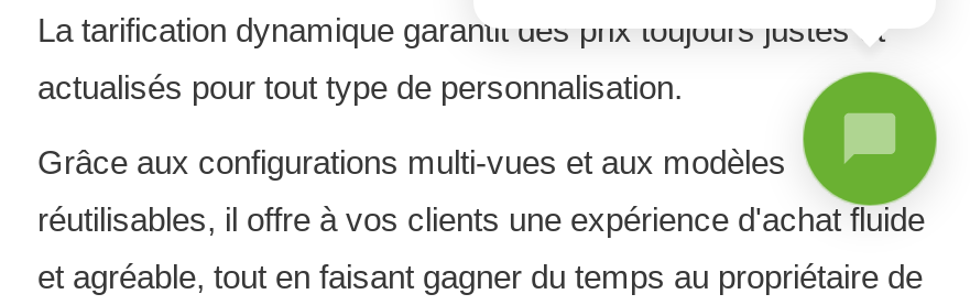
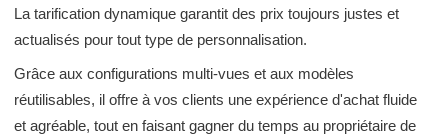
[799,68,940,196] [image] -> none

